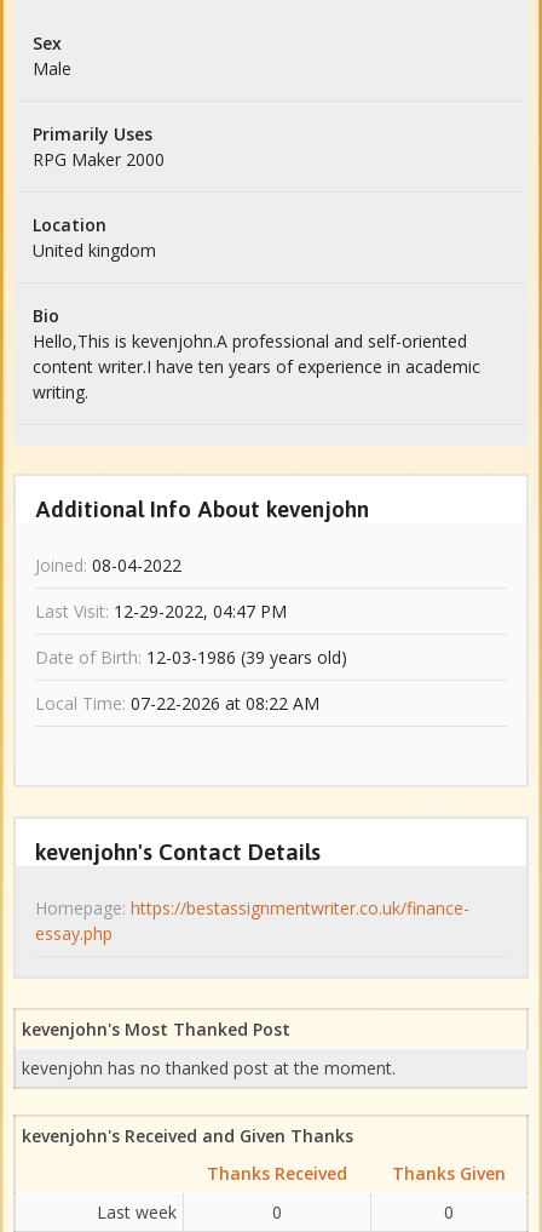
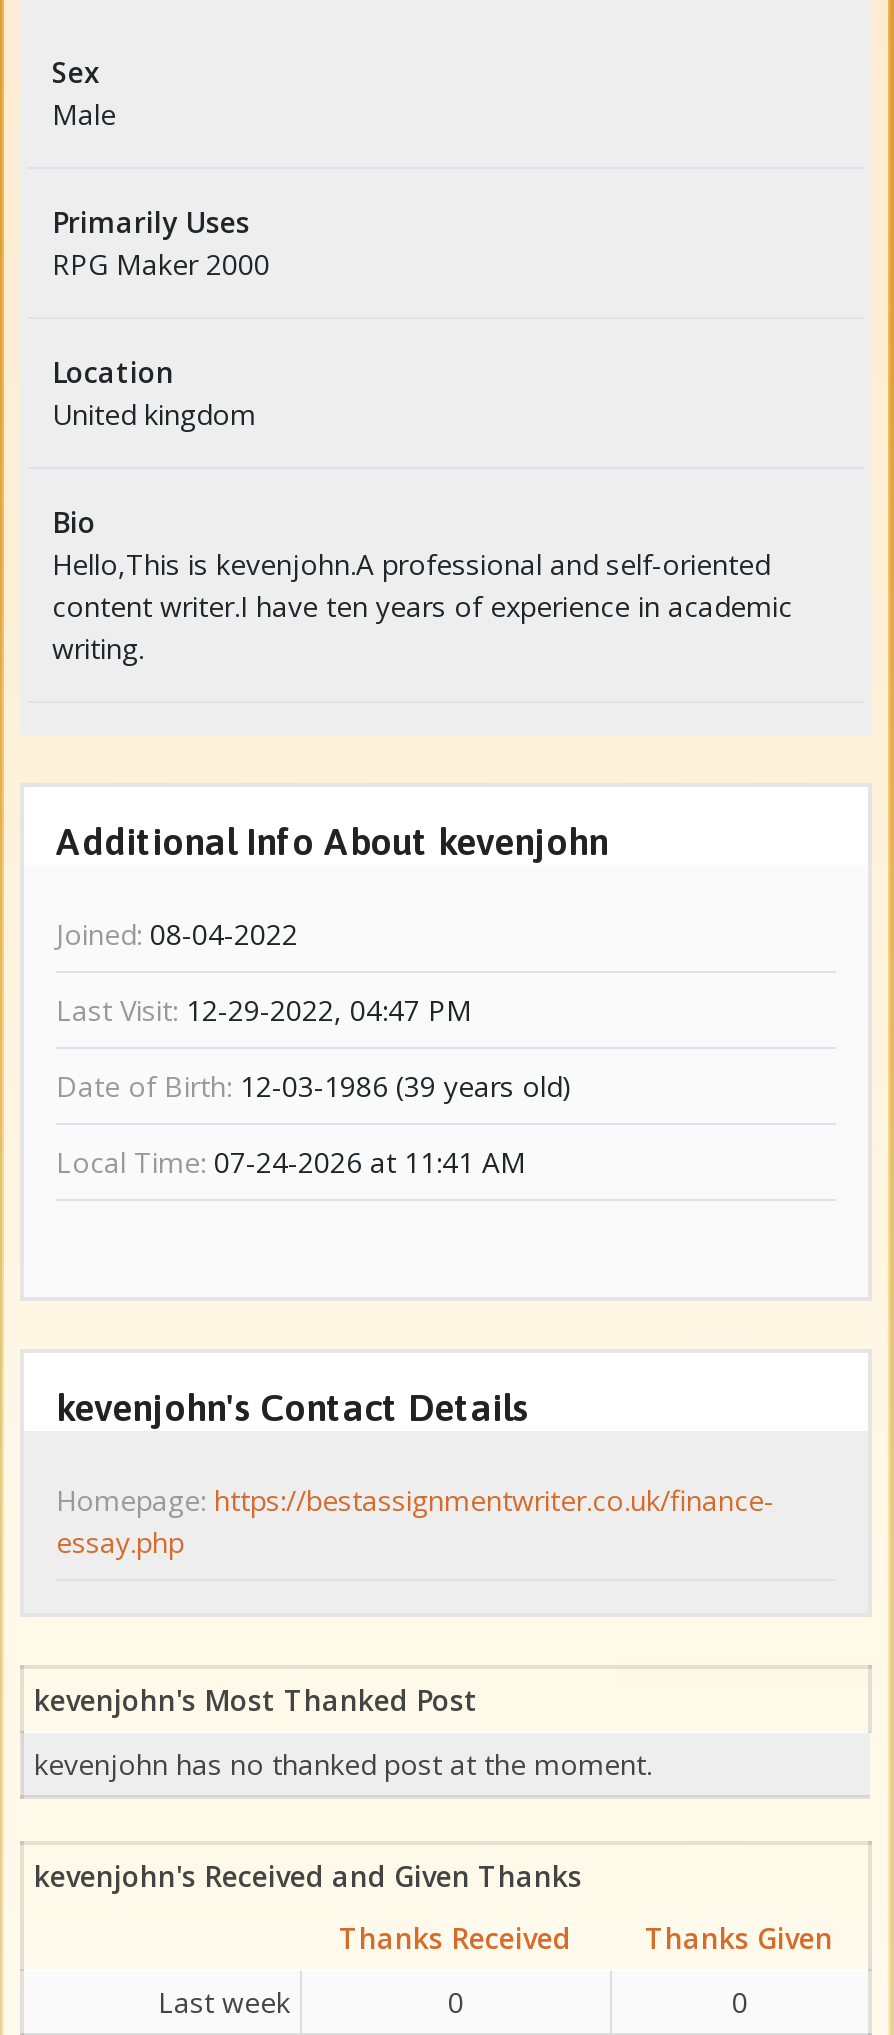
[35,691,319,714] Local Time: 07-22-2026 at 08:22 AM -> [56,1142,526,1180] Local Time: 07-24-2026 at 11:41 AM

